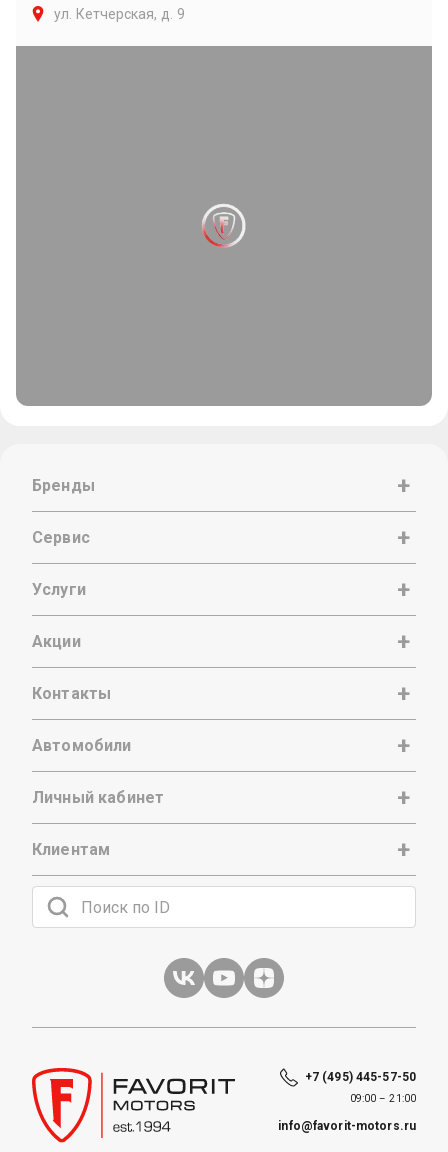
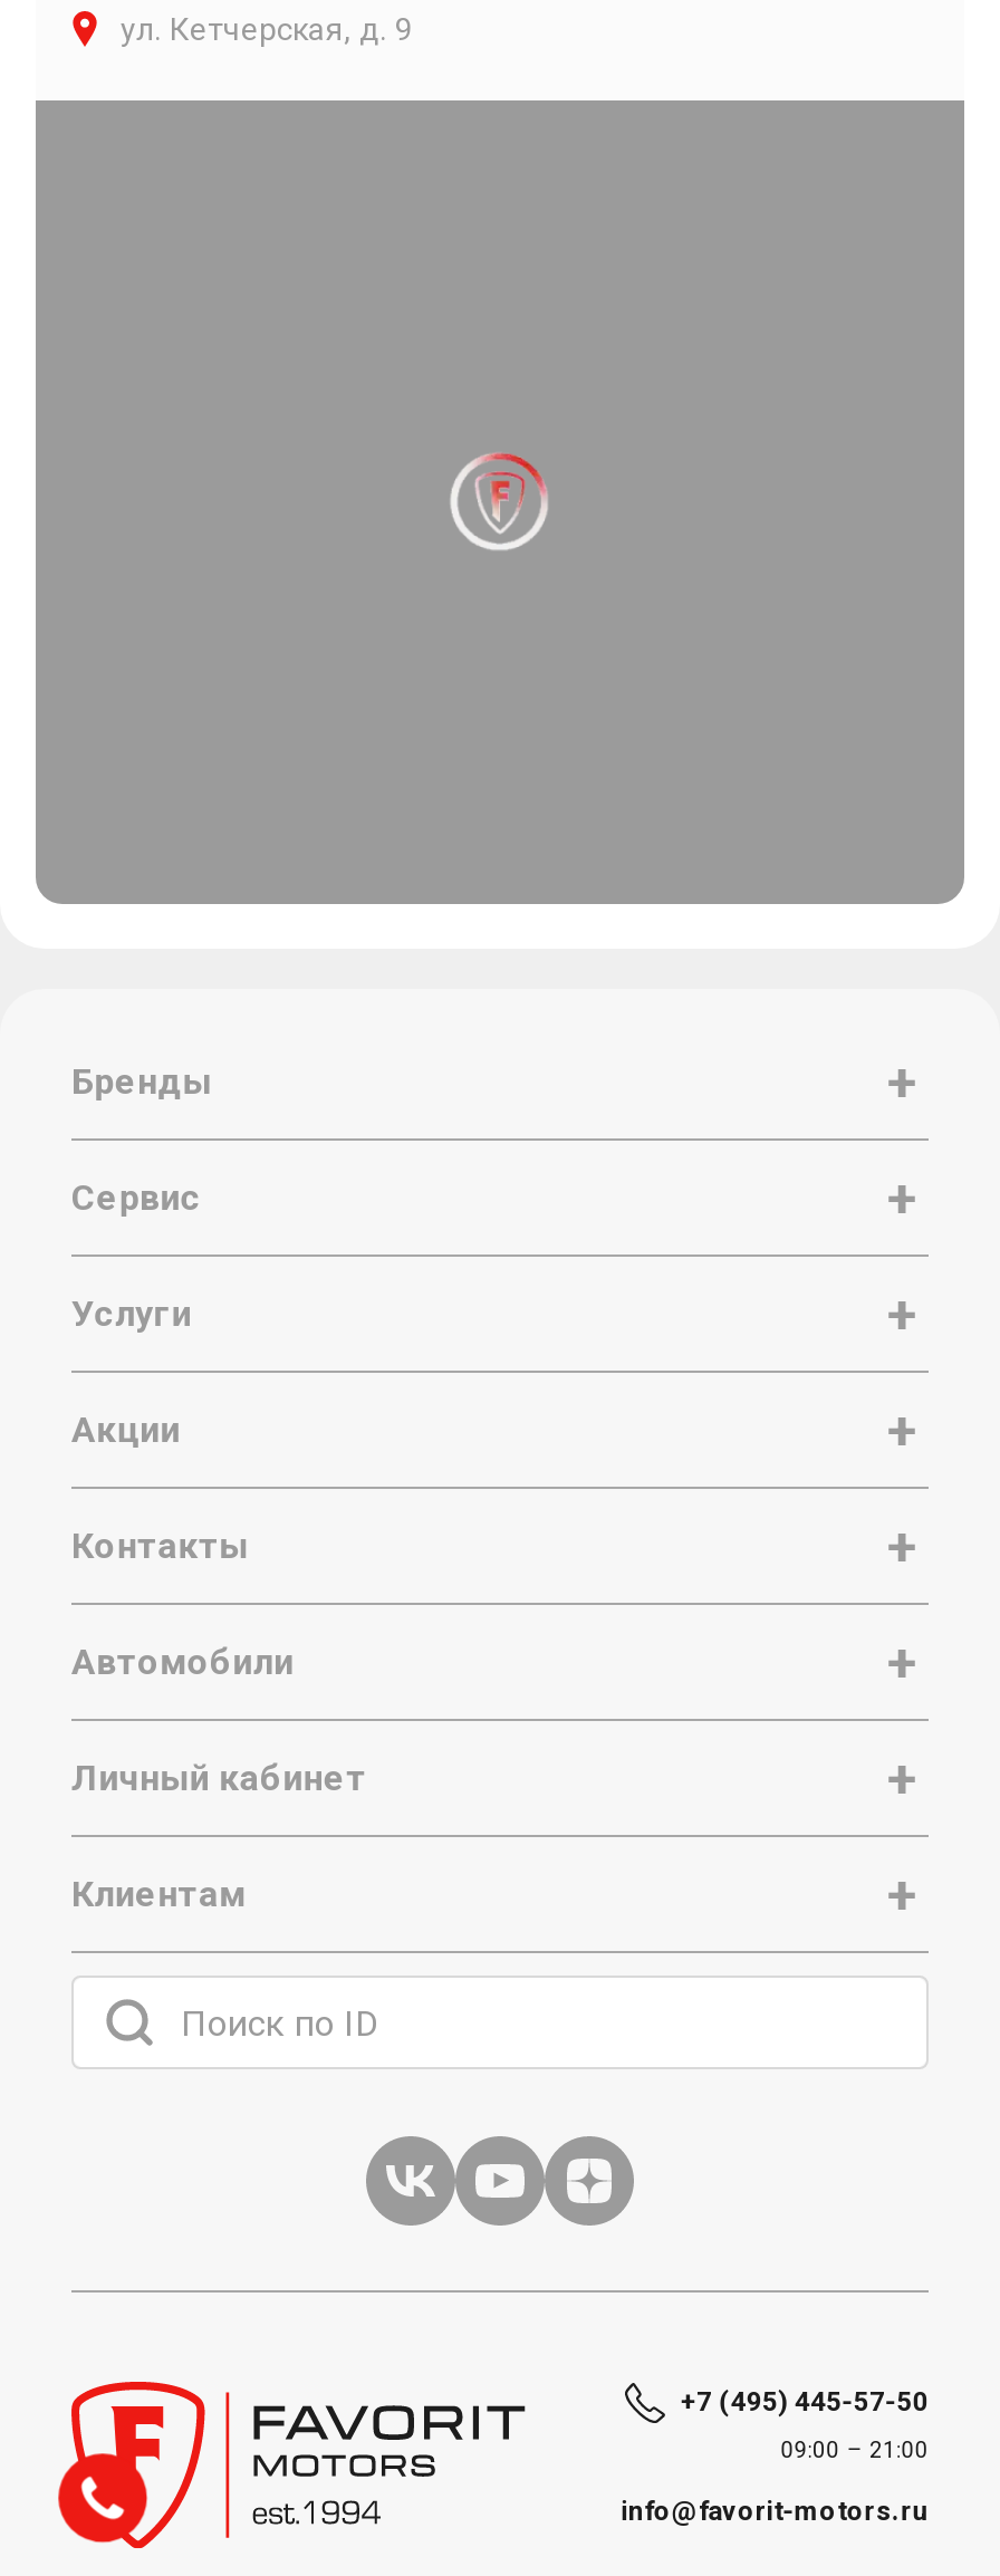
[202,203,246,248] [image] -> [449,451,549,551] [image]
[26,1100,66,1143] [image] -> [56,2451,150,2549] [image]

